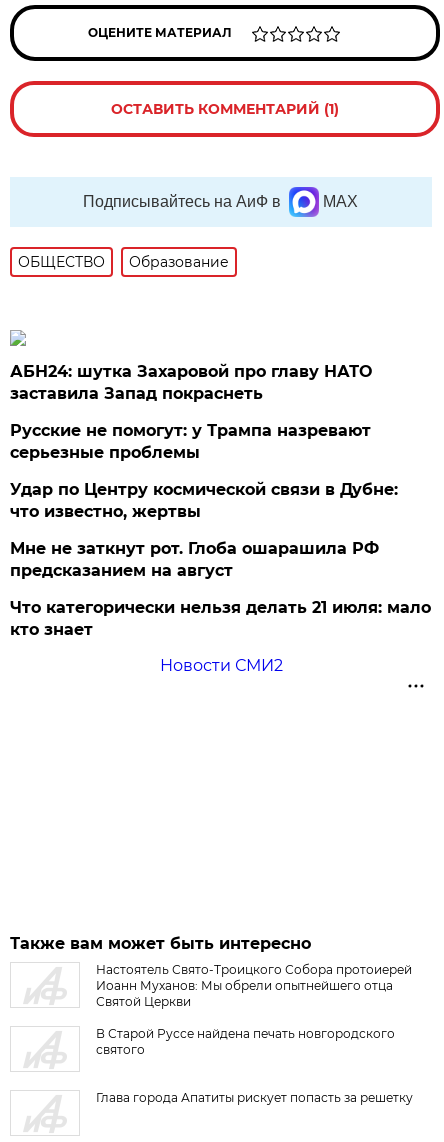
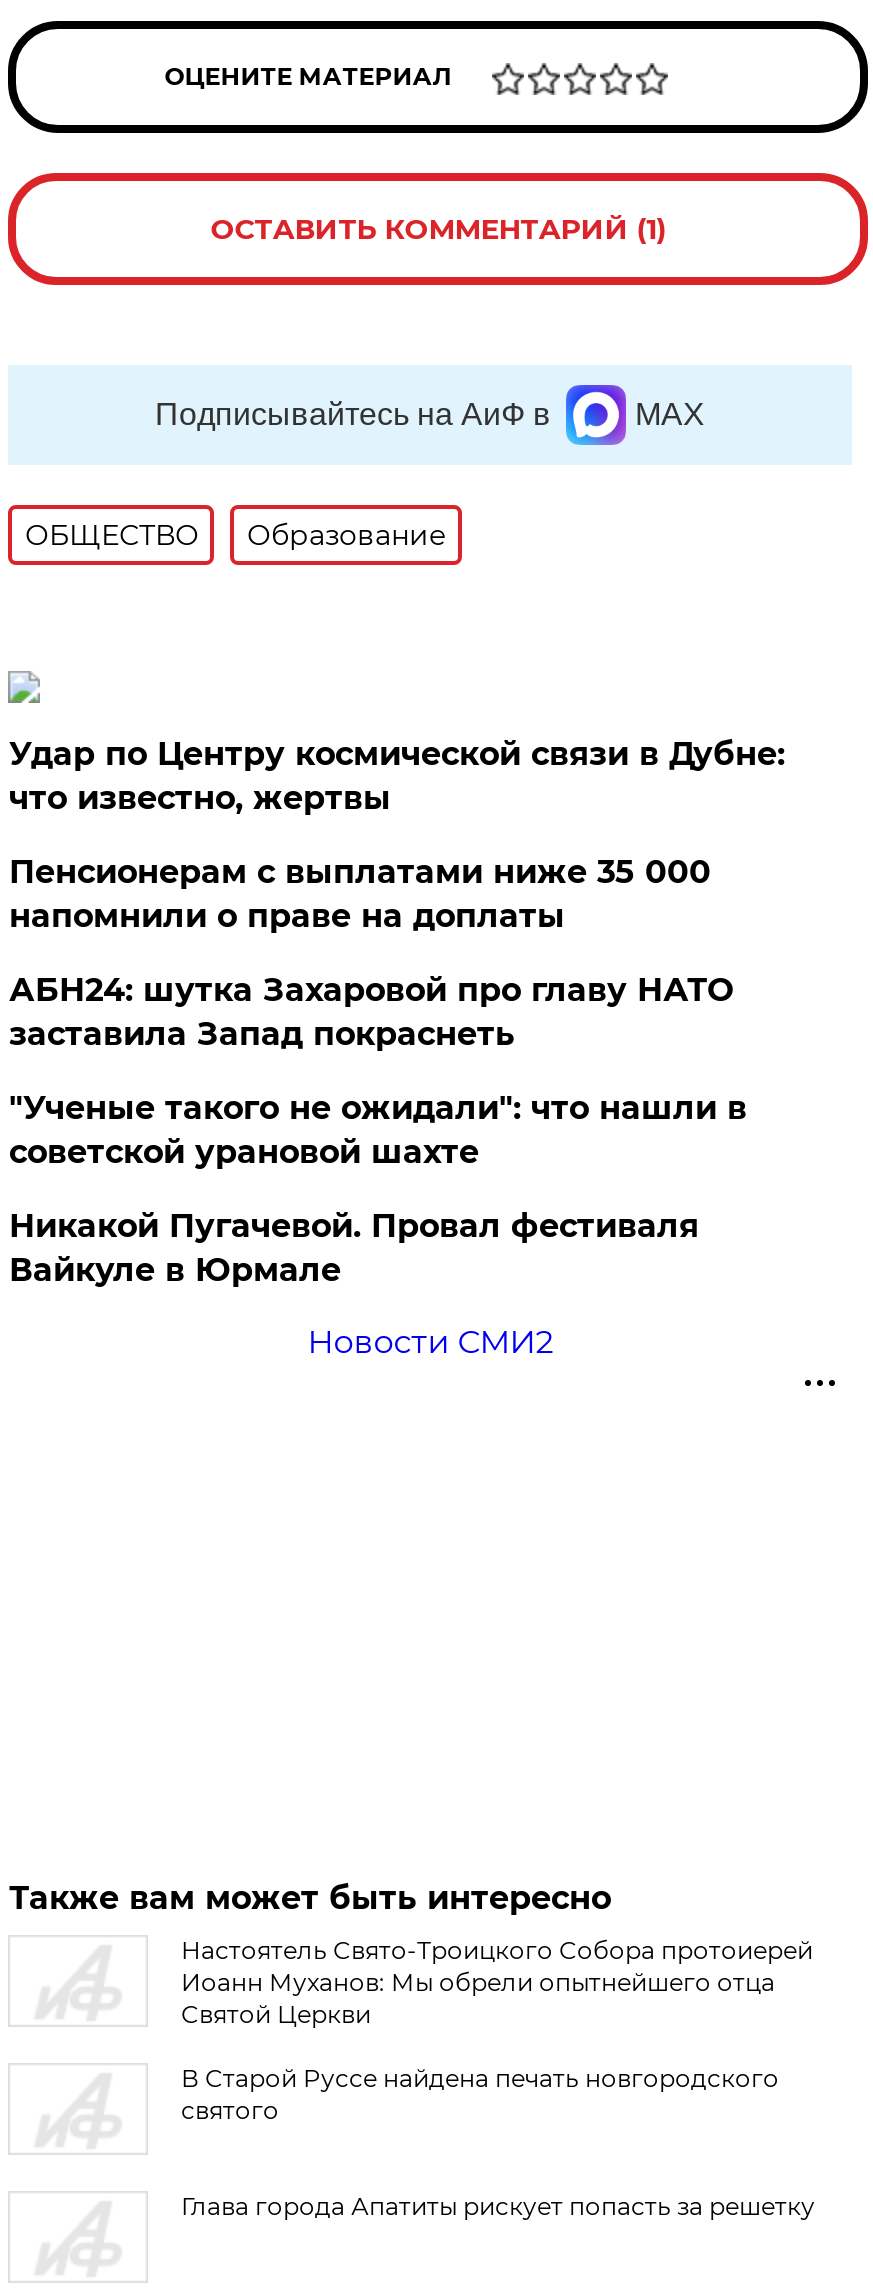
none -> [9,853,711,935] Пенсионерам с выплатами ниже 35 000 | напомнили о праве на доплаты
moved [10,362,372,403] -> [9,971,733,1053]: АБН24: шутка Захаровой про главу НАТО | заставила Запад покраснеть
[10,421,431,639] Русские не помогут: у Трампа назревают | серьезные проблемы | Мне не заткнут рот. Глоба ошарашила РФ | предсказанием на август | Что категорически нельзя делать 21 июля: мало | кто знает -> [9,1089,747,1289] "Ученые такого не ожидали": что нашли в | советской урановой шахте | Никакой Пугачевой. Провал фестиваля | Вайкуле в Юрмале
moved [10,480,398,521] -> [9,735,785,817]: Удар по Центру космической связи в Дубне: | что известно, жертвы

